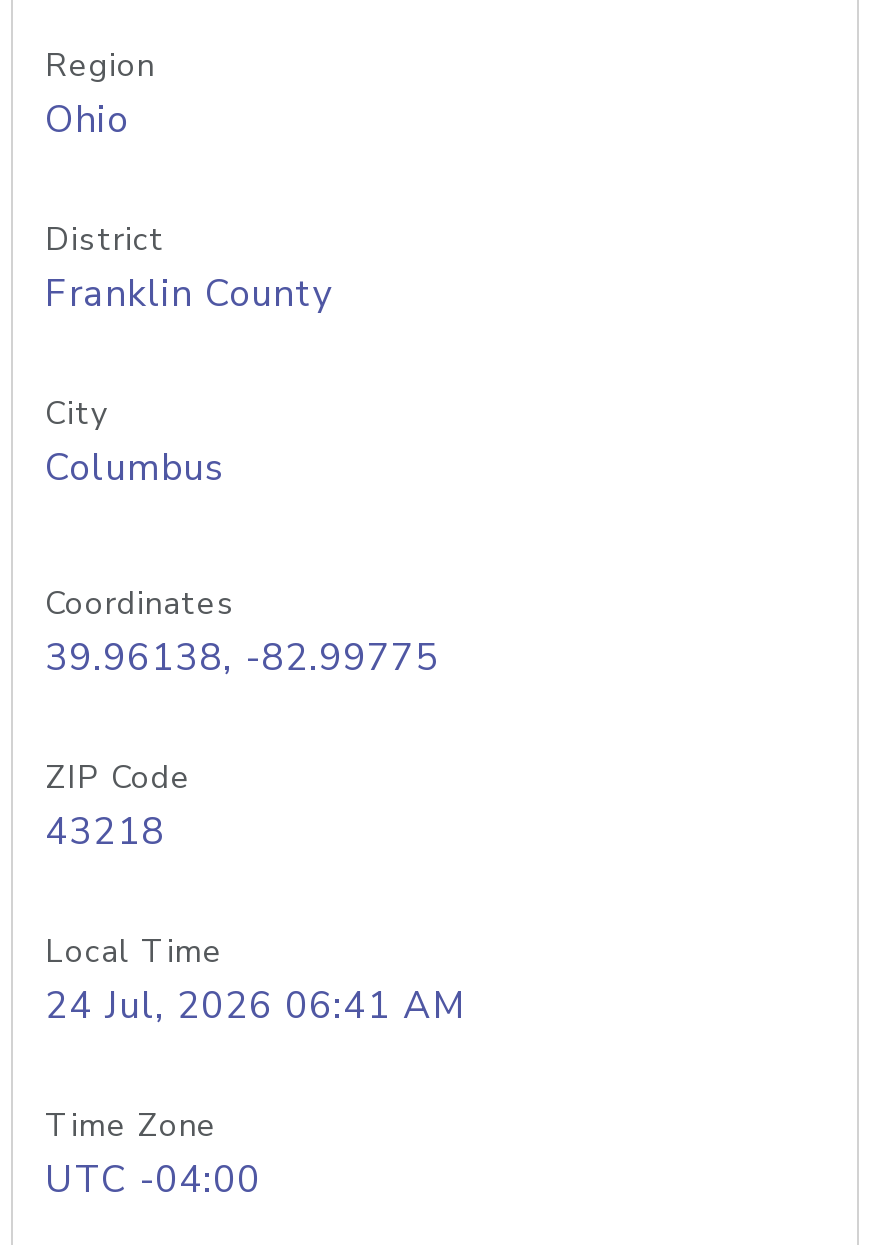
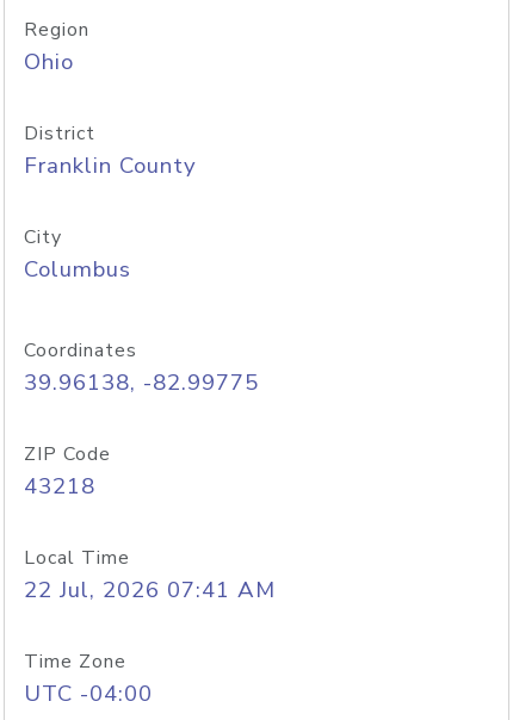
[45,980,467,1032] 24 Jul, 2026 06:41 AM -> [24,575,276,606] 22 Jul, 2026 07:41 AM

